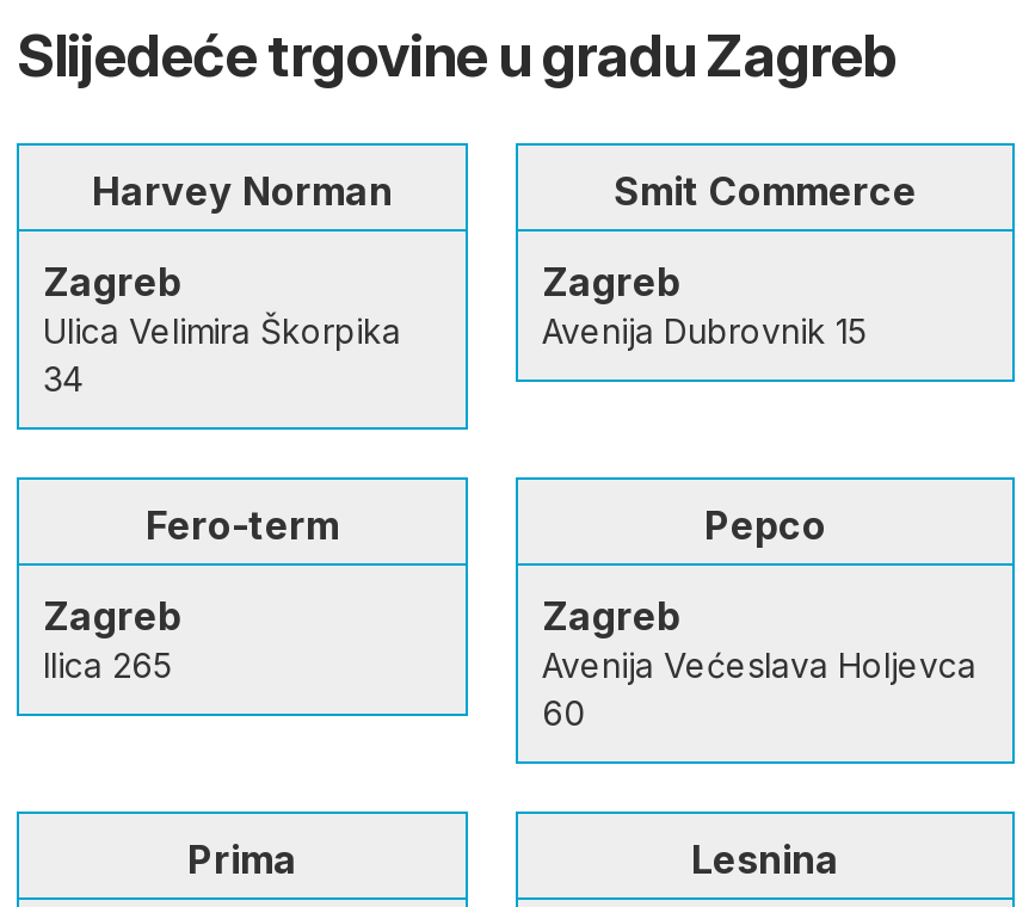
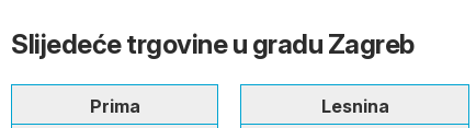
[43,167,401,399] Harvey Norman | Zagreb | Ulica Velimira Škorpika | 34 -> none
[542,167,917,351] Smit Commerce | Zagreb | Avenija Dubrovnik 15 -> none
[43,501,339,685] Fero-term | Zagreb | Ilica 265 -> none
[542,501,977,733] Pepco | Zagreb | Avenija Većeslava Holjevca | 60 -> none

